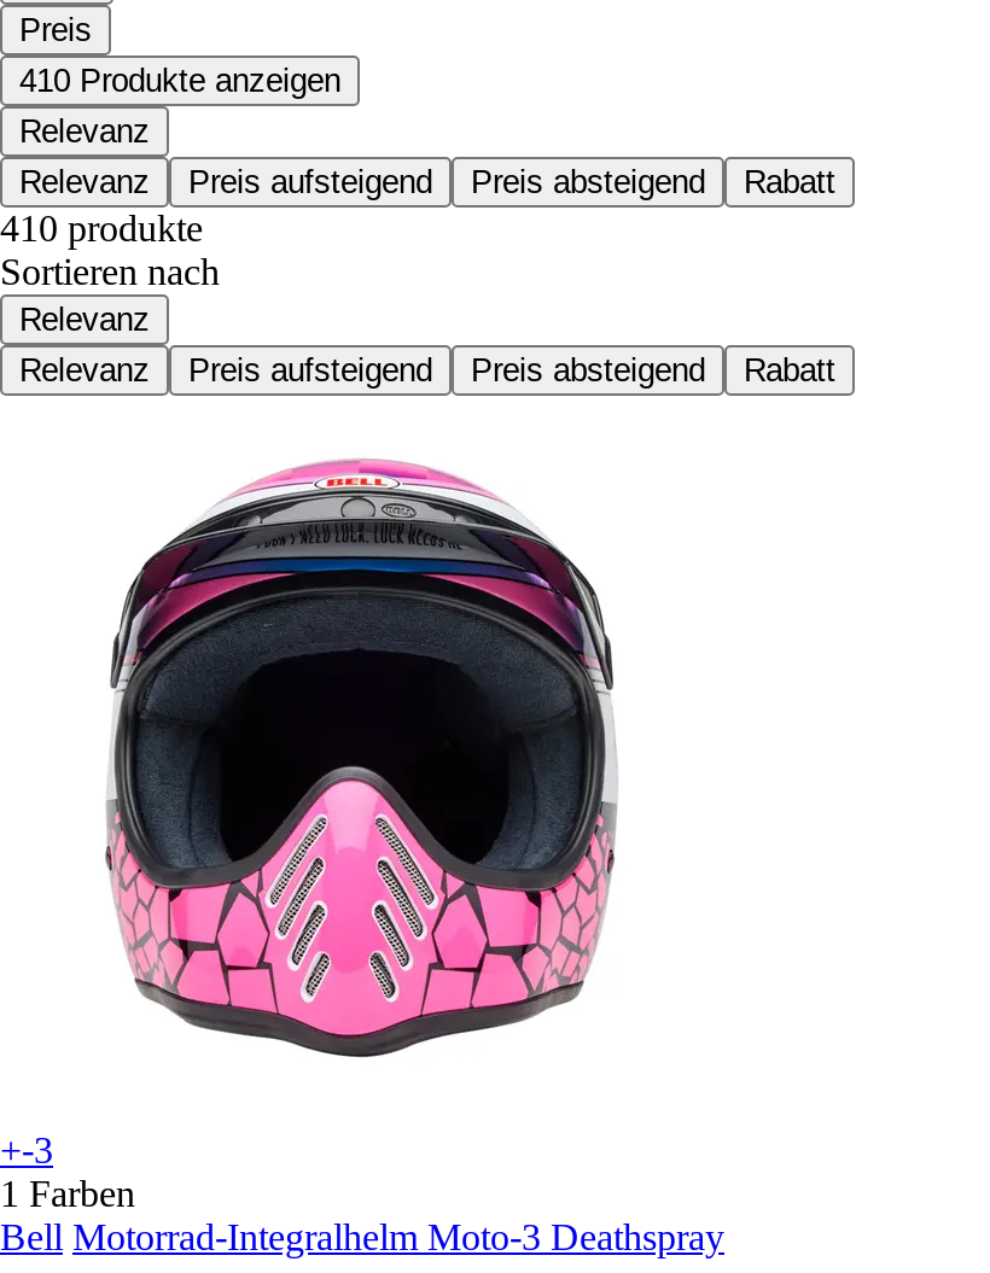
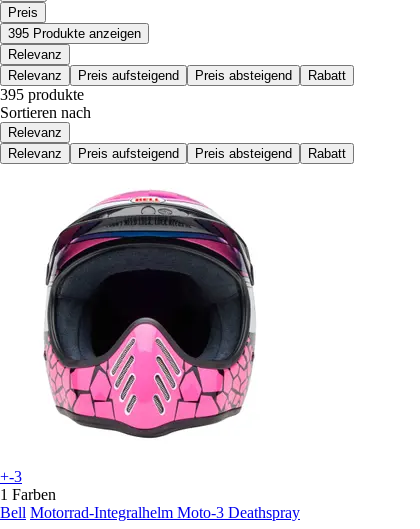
[19,62,340,98] 410 Produkte anzeigen -> [8,26,141,41] 395 Produkte anzeigen
[0,207,203,248] 410 produkte -> [0,86,84,103] 395 produkte

